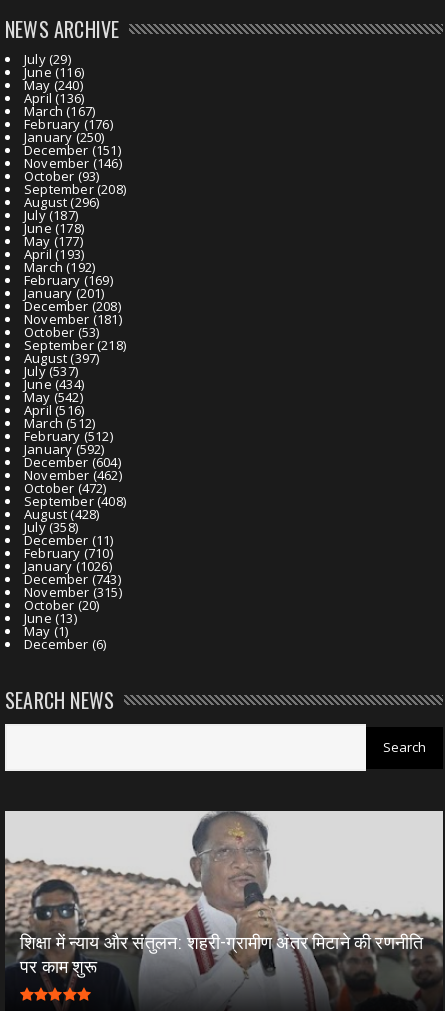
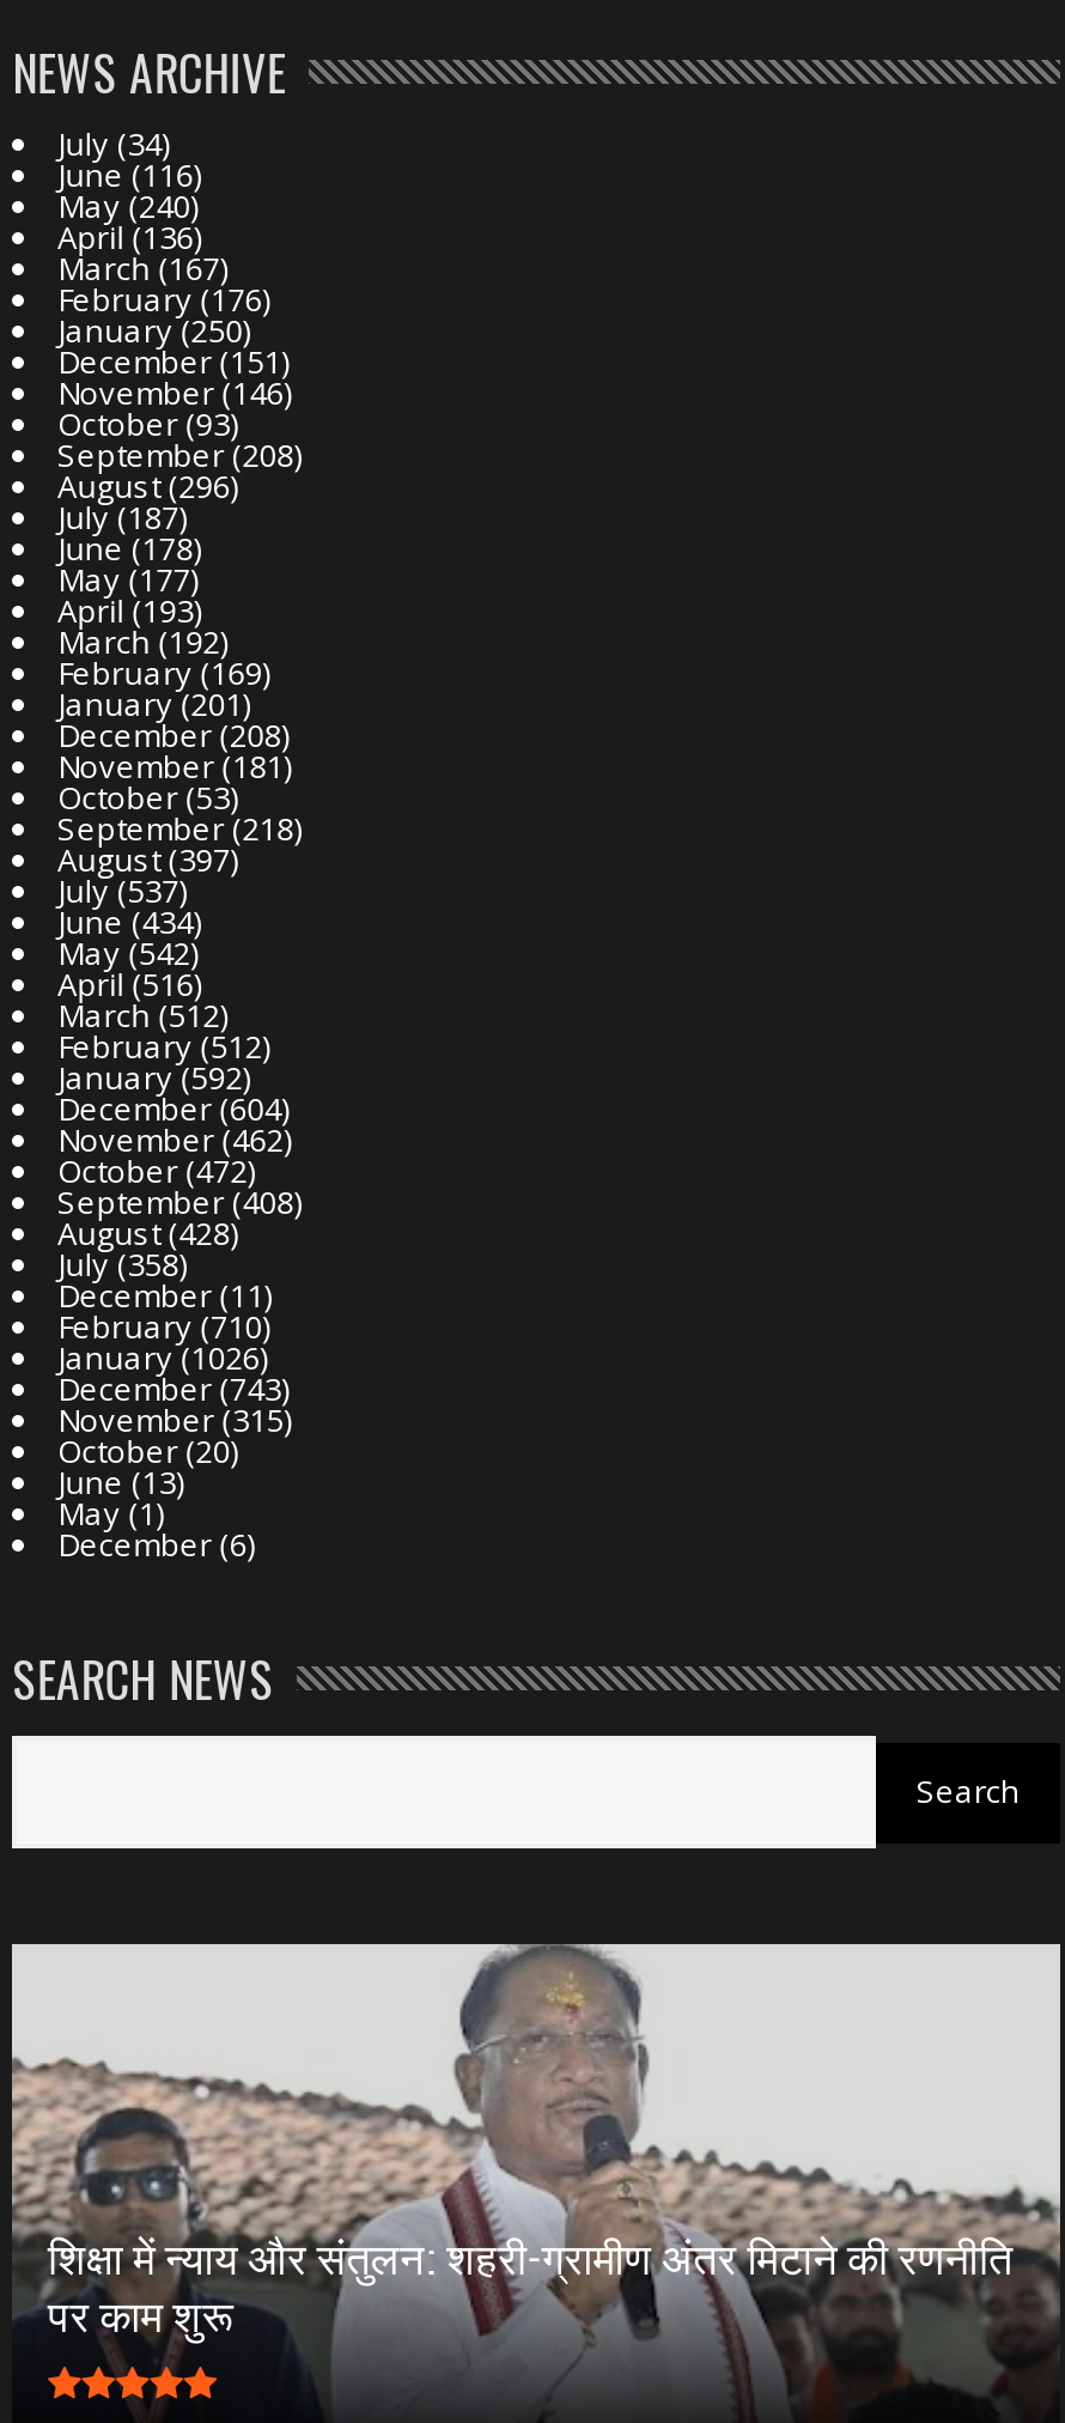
[24,50,71,68] July (29) -> [57,121,169,164] July (34)

